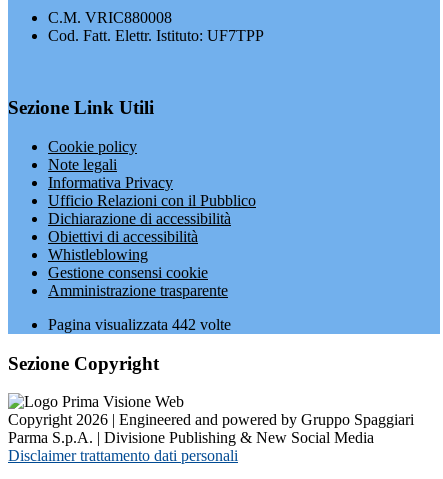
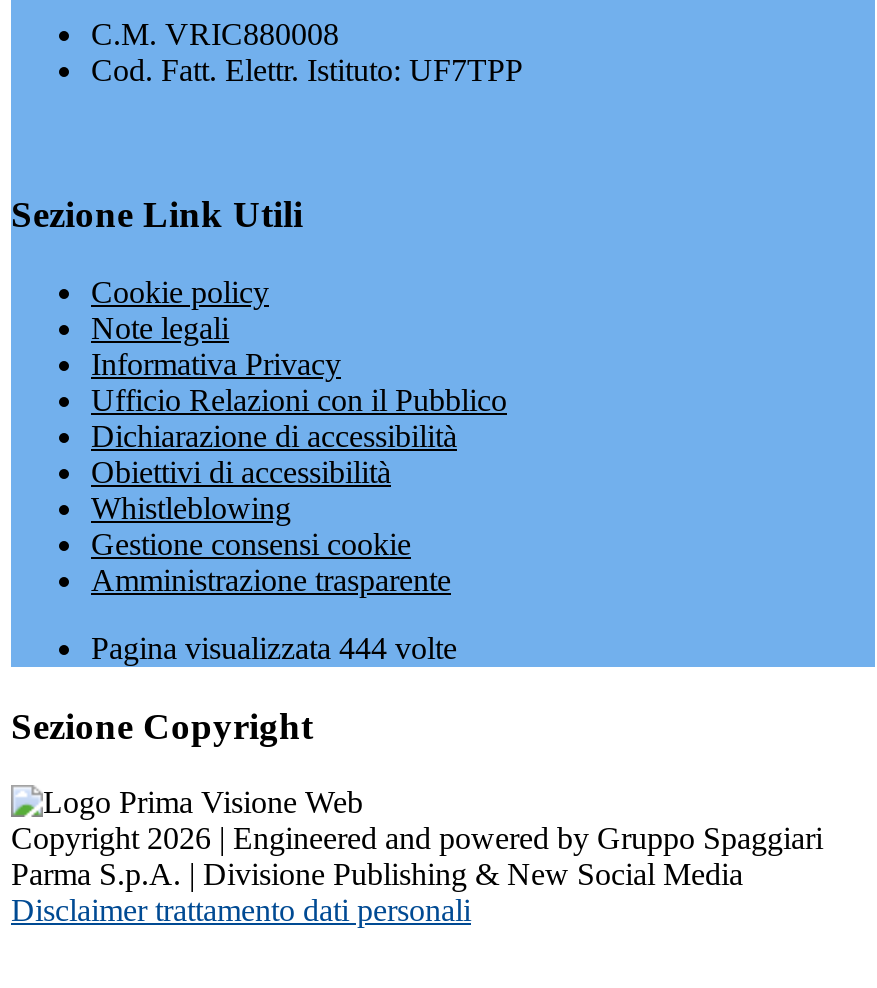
[48,316,231,333] Pagina visualizzata 442 volte -> [91,631,457,665] Pagina visualizzata 444 volte

